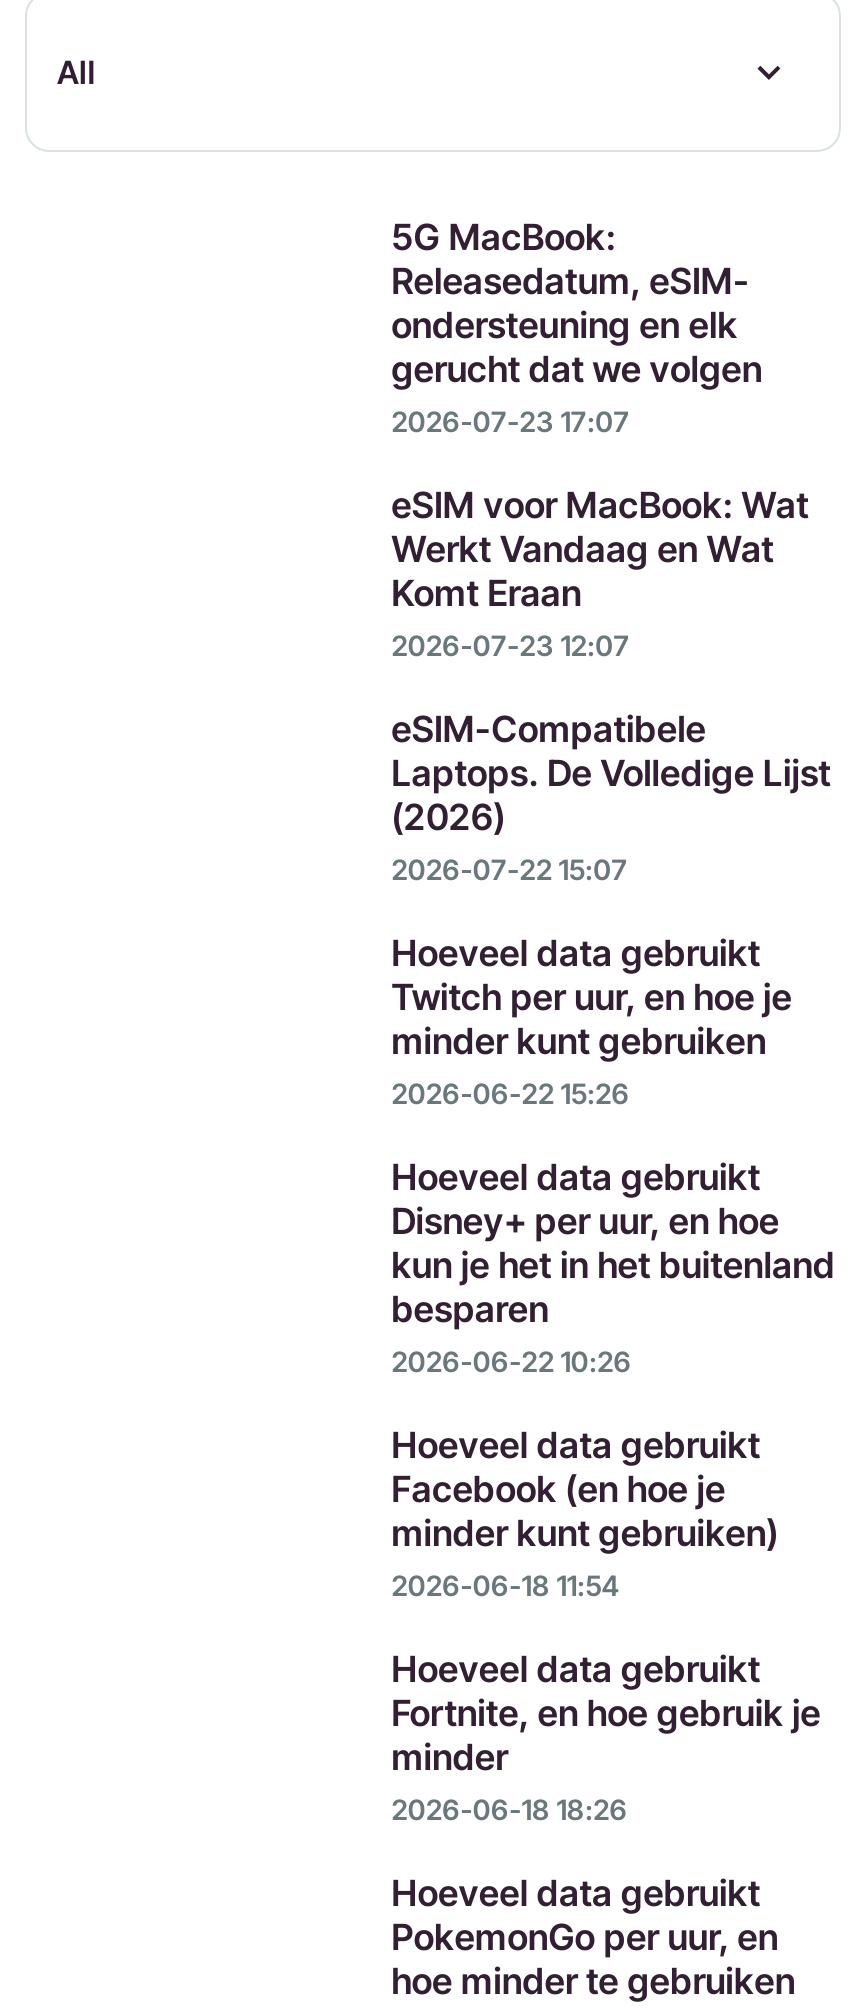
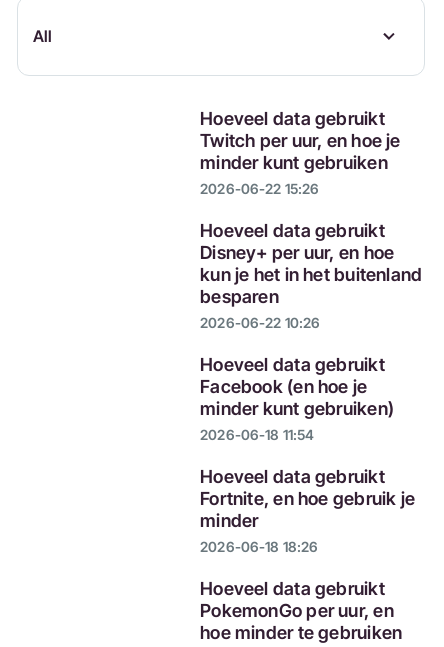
[391,216,831,886] 5G MacBook: | Releasedatum, eSIM- | ondersteuning en elk | gerucht dat we volgen | 2026-07-23 17:07 | eSIM voor MacBook: Wat | Werkt Vandaag en Wat | Komt Eraan | 2026-07-23 12:07 | eSIM-Compatibele | Laptops. De Volledige Lijst | (2026) | 2026-07-22 15:07 -> none

